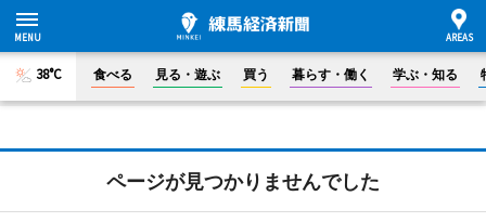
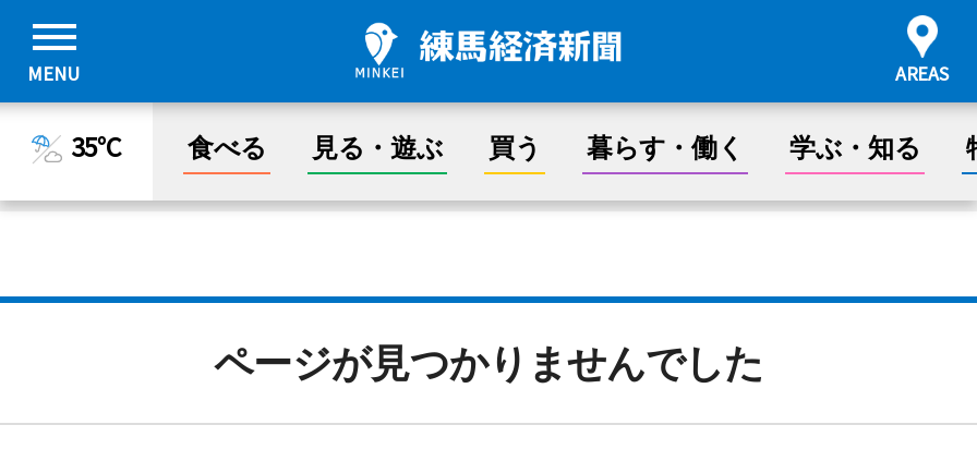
[35,66,61,84] 38°C -> [71,130,123,167] 35°C

